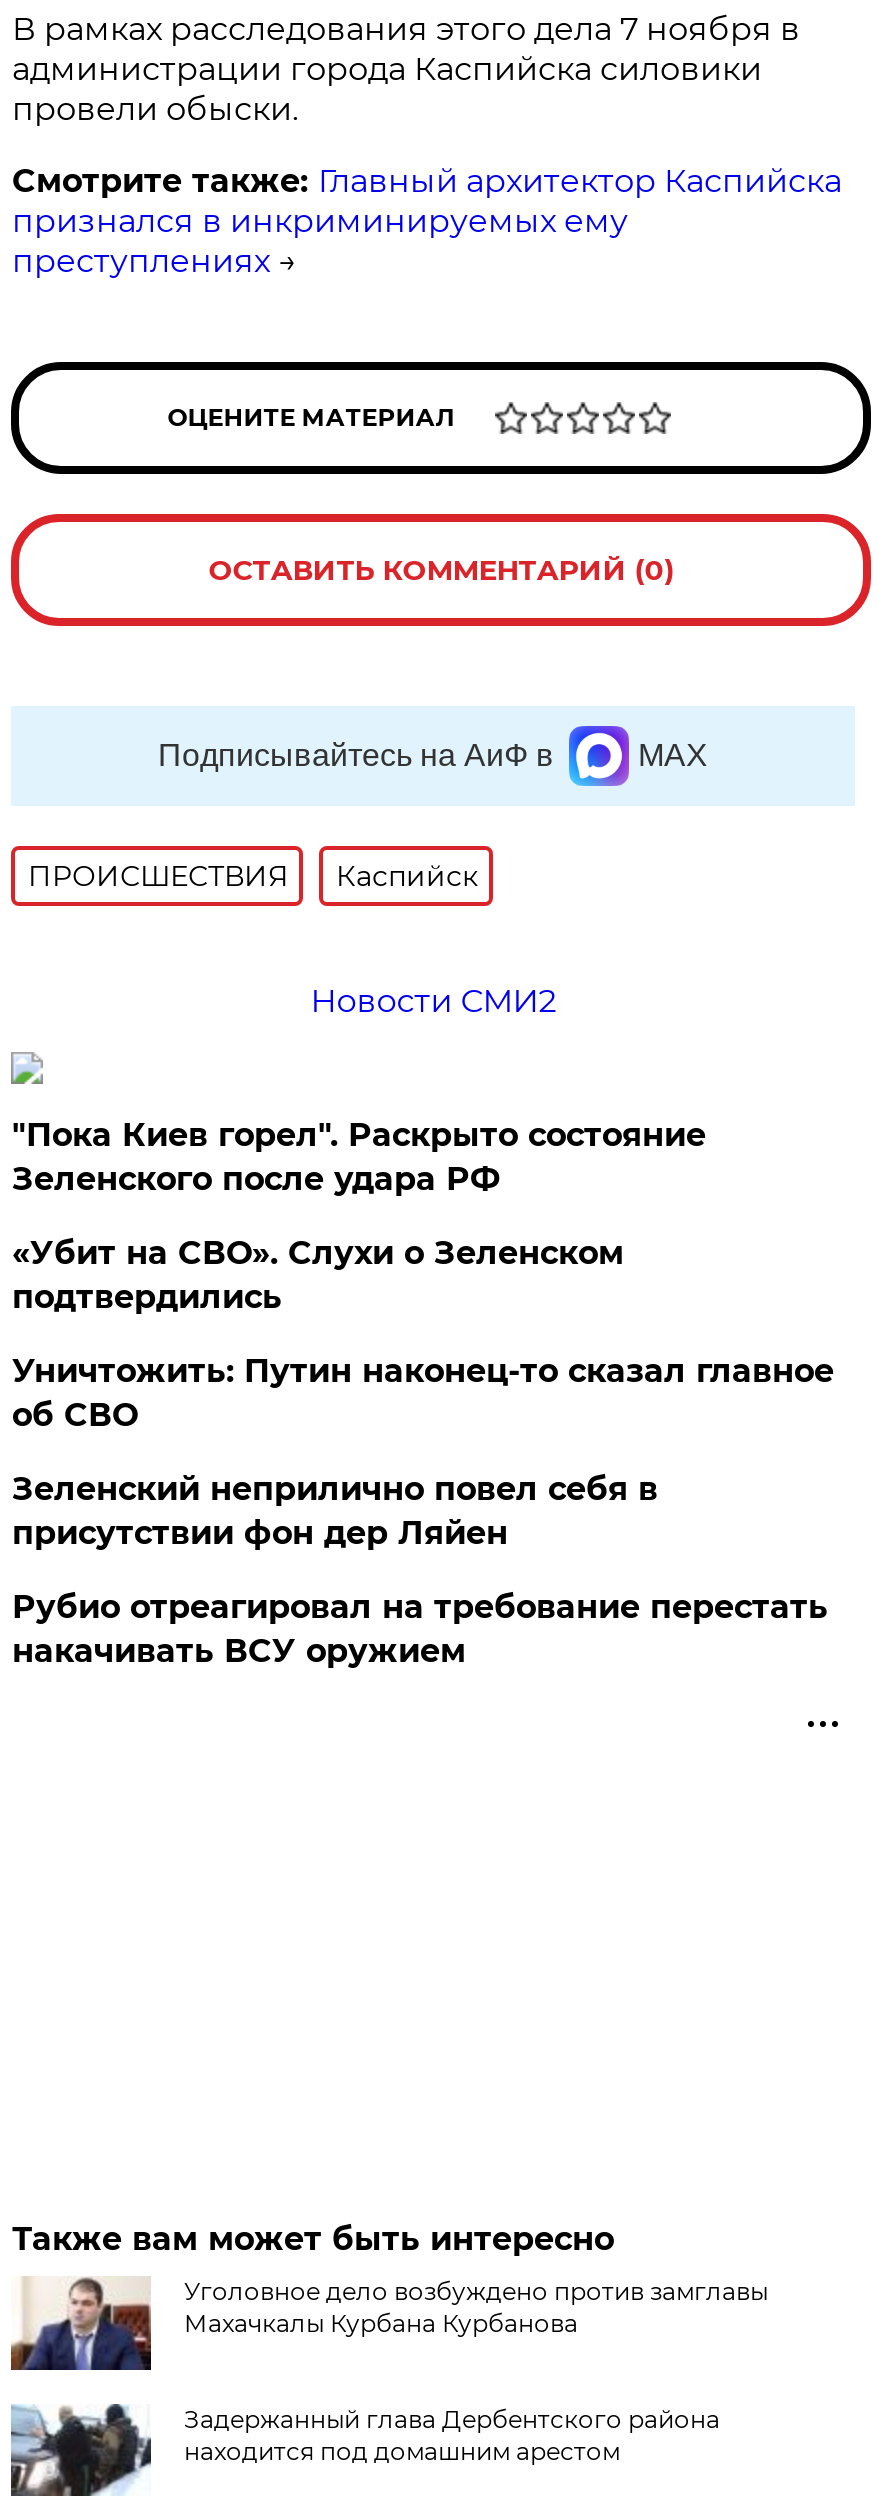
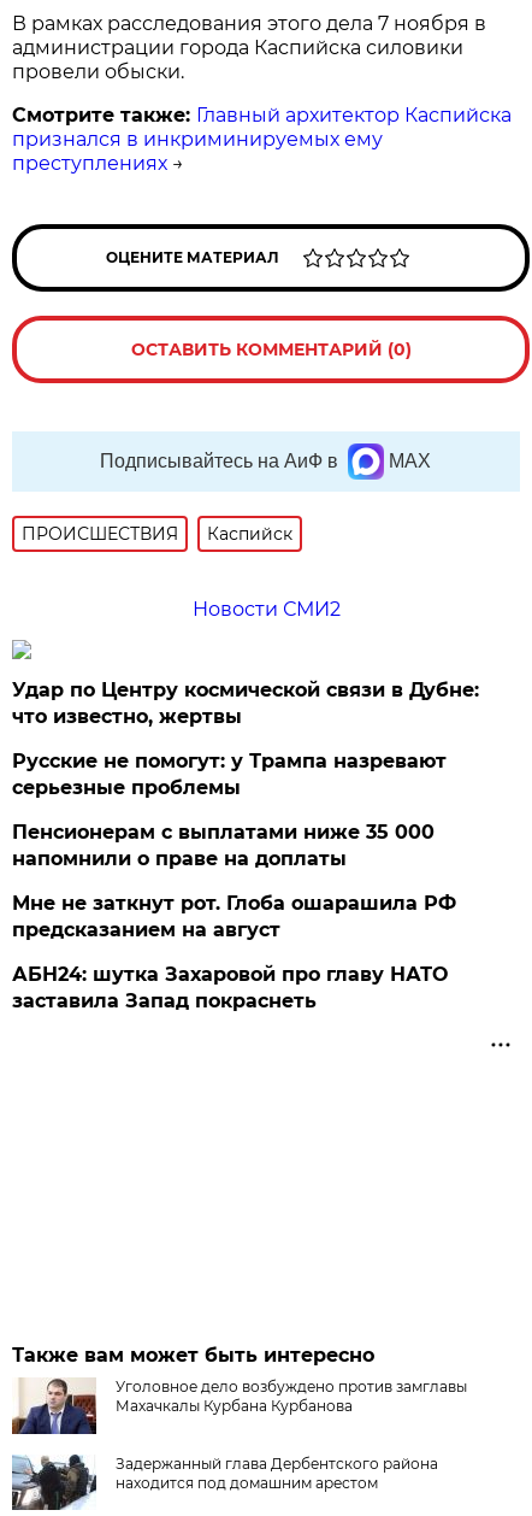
[12,1115,706,1197] "Пока Киев горел". Раскрыто состояние | Зеленского после удара РФ -> [13,678,480,727] Удар по Центру космической связи в Дубне: | что известно, жертвы
[12,1233,624,1315] «Убит на СВО». Слухи о Зеленском | подтвердились -> [13,749,447,798] Русские не помогут: у Трампа назревают | серьезные проблемы
[12,1351,834,1433] Уничтожить: Путин наконец-то сказал главное | об СВО -> [13,820,435,870] Пенсионерам с выплатами ниже 35 000 | напомнили о праве на доплаты
[12,1469,658,1551] Зеленский неприлично повел cебя в | присутствии фон дер Ляйен -> [13,891,457,941] Мне не заткнут рот. Глоба ошарашила РФ | предсказанием на август
[12,1587,828,1669] Рубио отреагировал на требование перестать | накачивать ВСУ оружием -> [13,962,448,1012] АБН24: шутка Захаровой про главу НАТО | заставила Запад покраснеть

